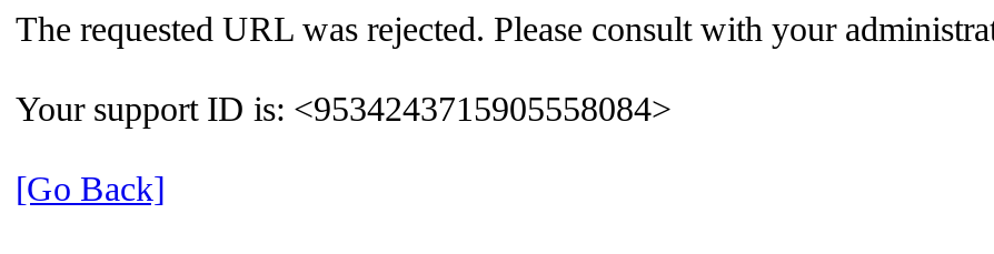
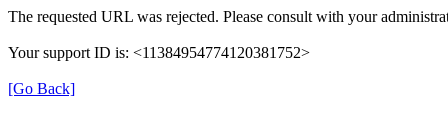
[16,90,672,128] Your support ID is: <9534243715905558084> -> [8,44,310,61] Your support ID is: <11384954774120381752>

